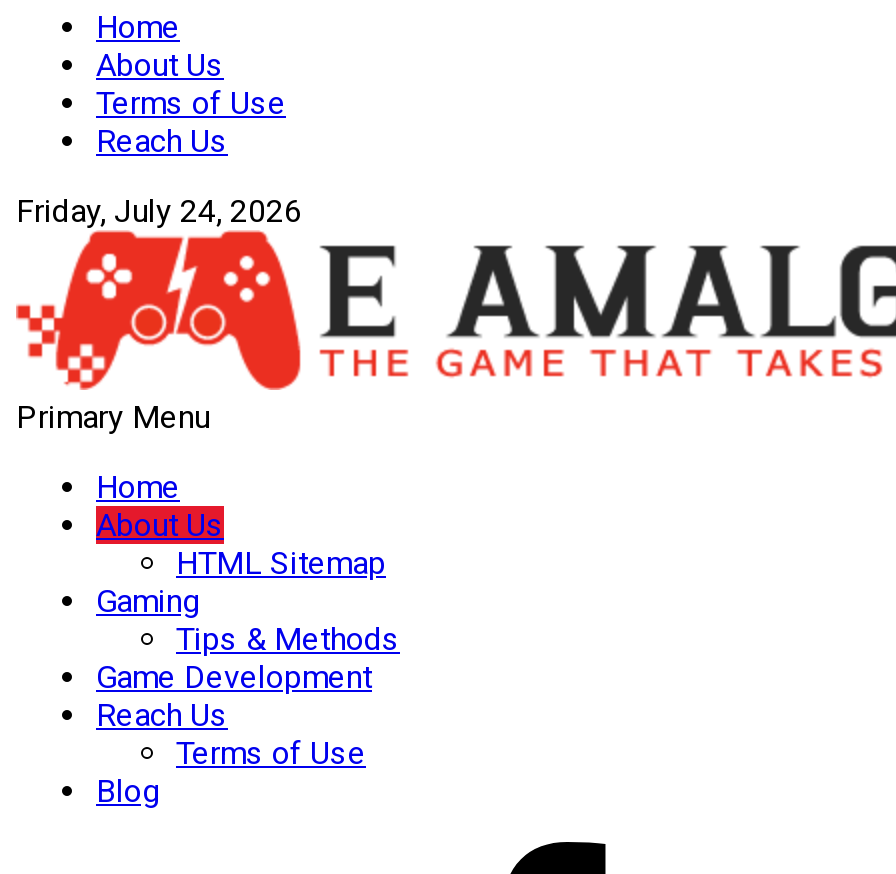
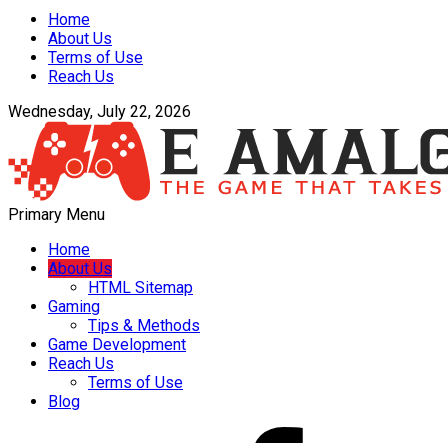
[16,192,302,230] Friday, July 24, 2026 -> [8,102,191,121] Wednesday, July 22, 2026

